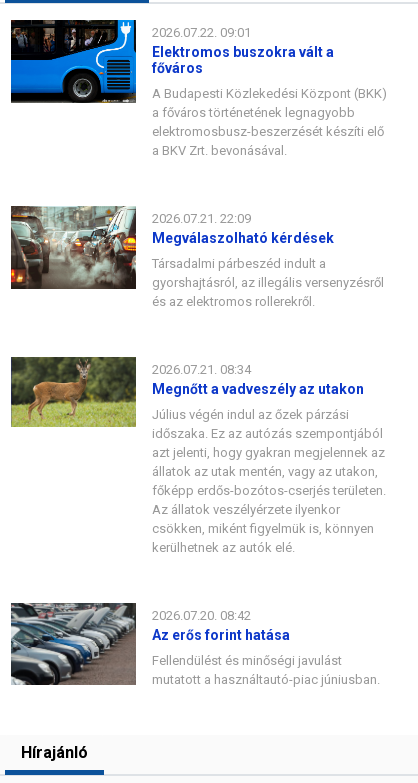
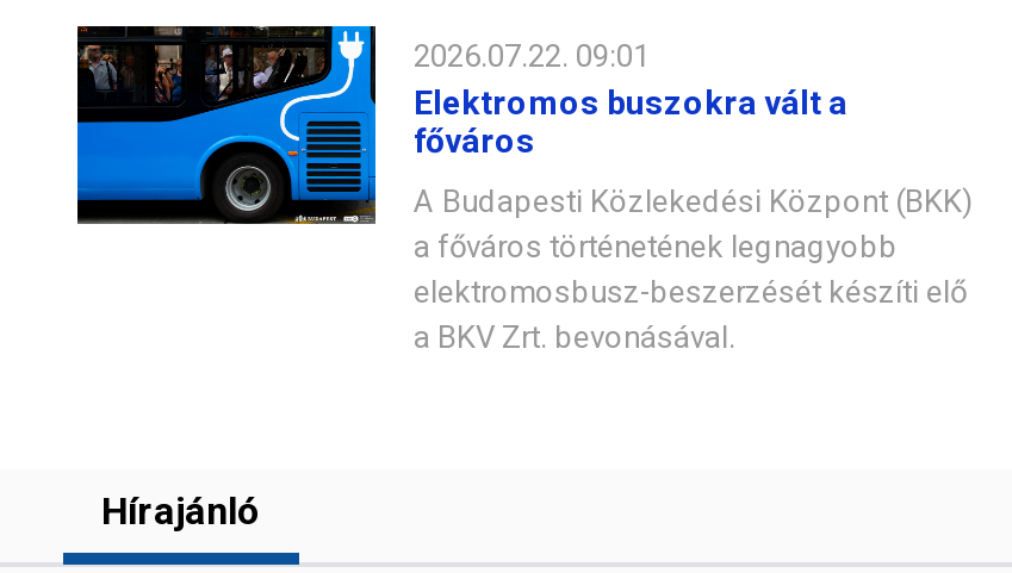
[10,205,384,309] [image] | 2026.07.21. 22:09 | Megválaszolható kérdések | Társadalmi párbeszéd indult a | gyorshajtásról, az illegális versenyzésről | és az elektromos rollerekről. -> none
[10,356,386,555] [image] | 2026.07.21. 08:34 | Megnőtt a vadveszély az utakon | Július végén indul az őzek párzási | időszaka. Ez az autózás szempontjából | azt jelenti, hogy gyakran megjelennek az | állatok az utak mentén, vagy az utakon, | főképp erdős-bozótos-cserjés területen. | Az állatok veszélyérzete ilyenkor | csökken, miként figyelmük is, könnyen | kerülhetnek az autók elé. -> none
[10,602,380,687] [image] | 2026.07.20. 08:42 | Az erős forint hatása | Fellendülést és minőségi javulást | mutatott a használtautó-piac júniusban. -> none

